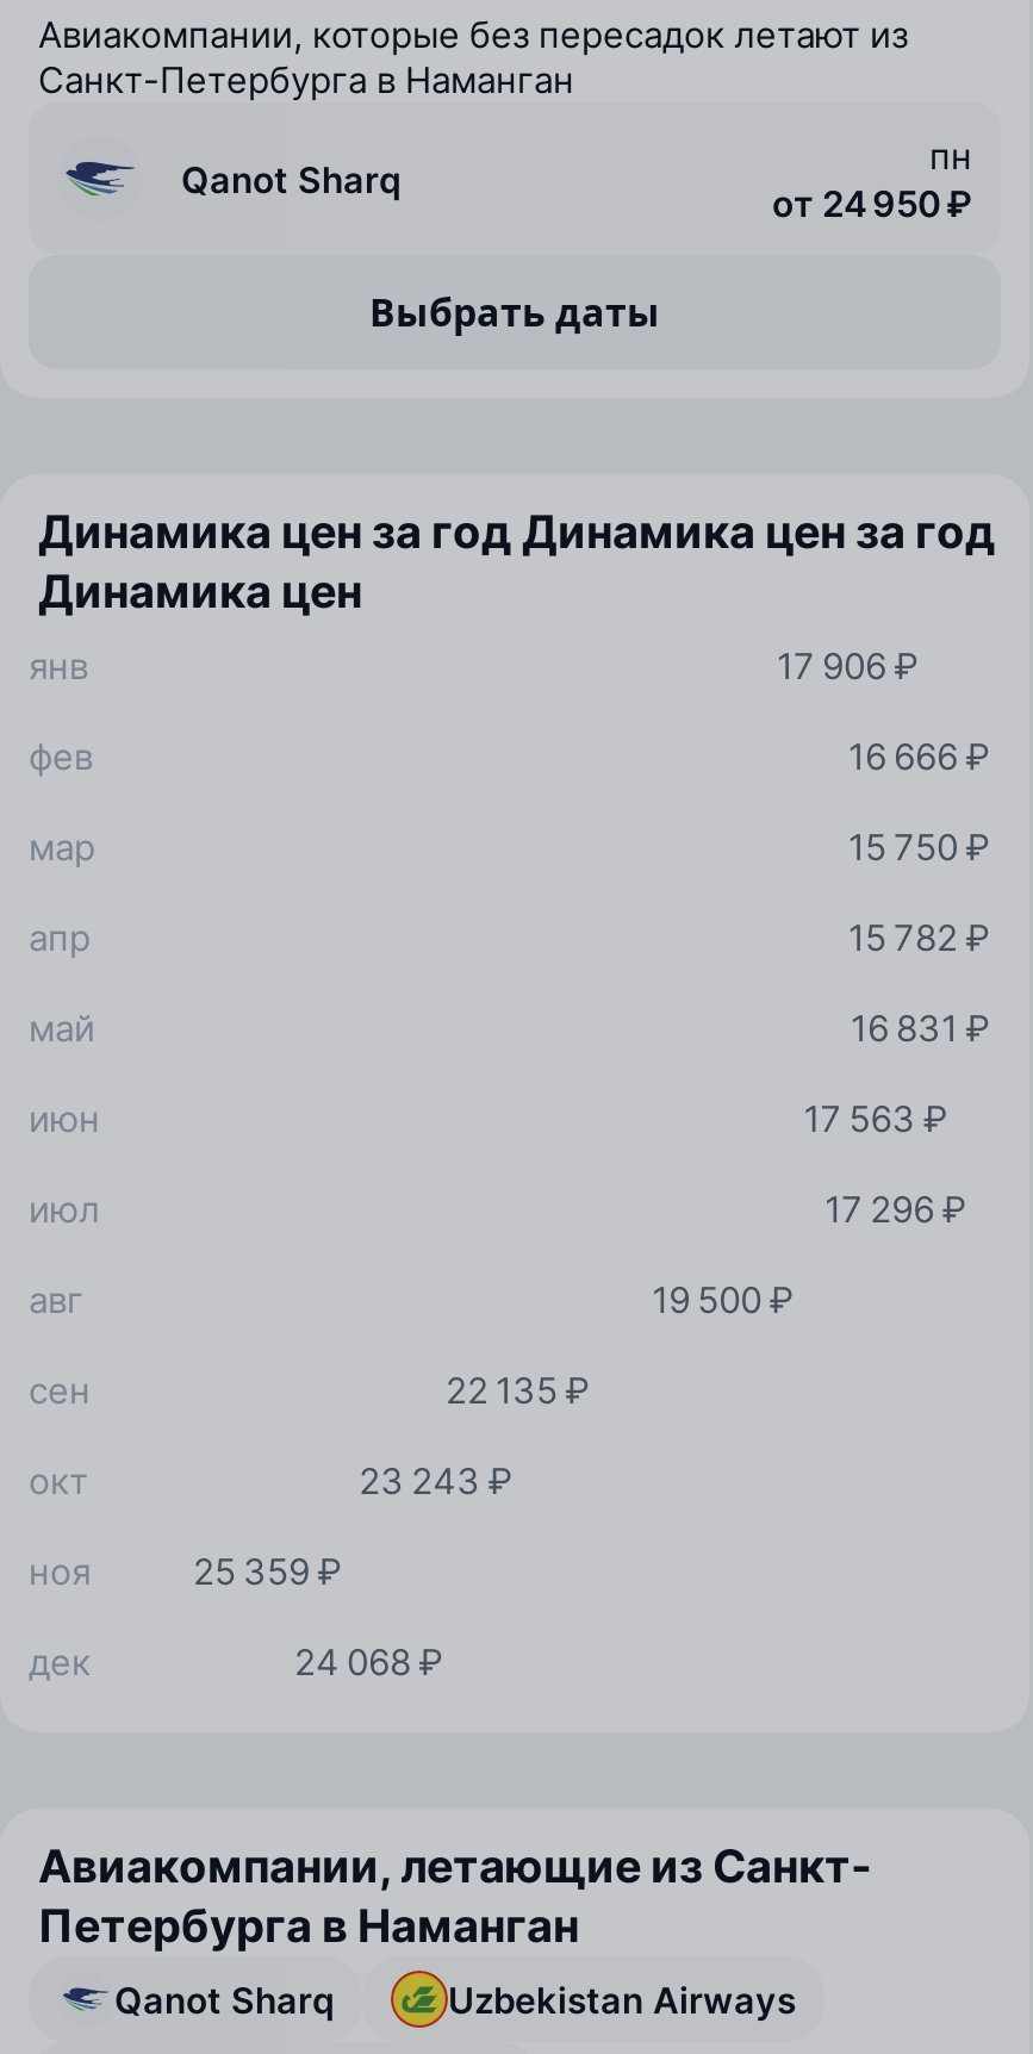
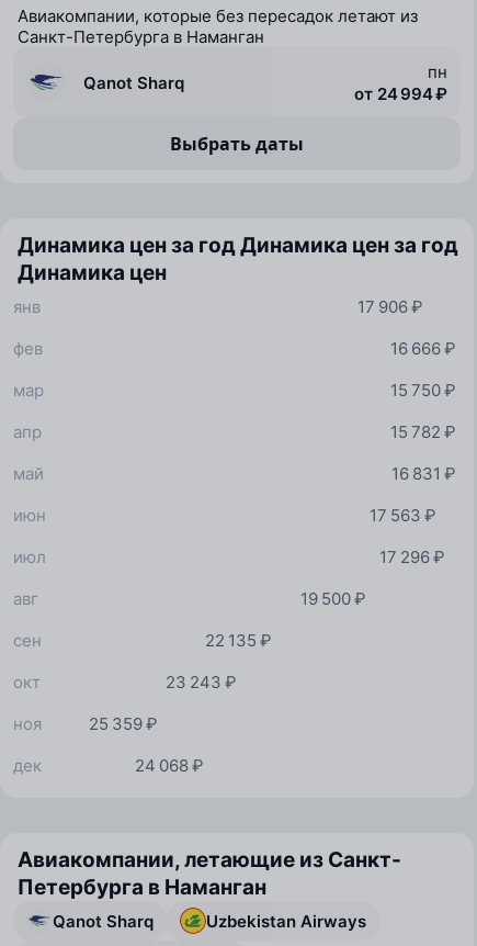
[772,180,972,225] от 24 950 ₽ -> [354,83,447,104] от 24 994 ₽

